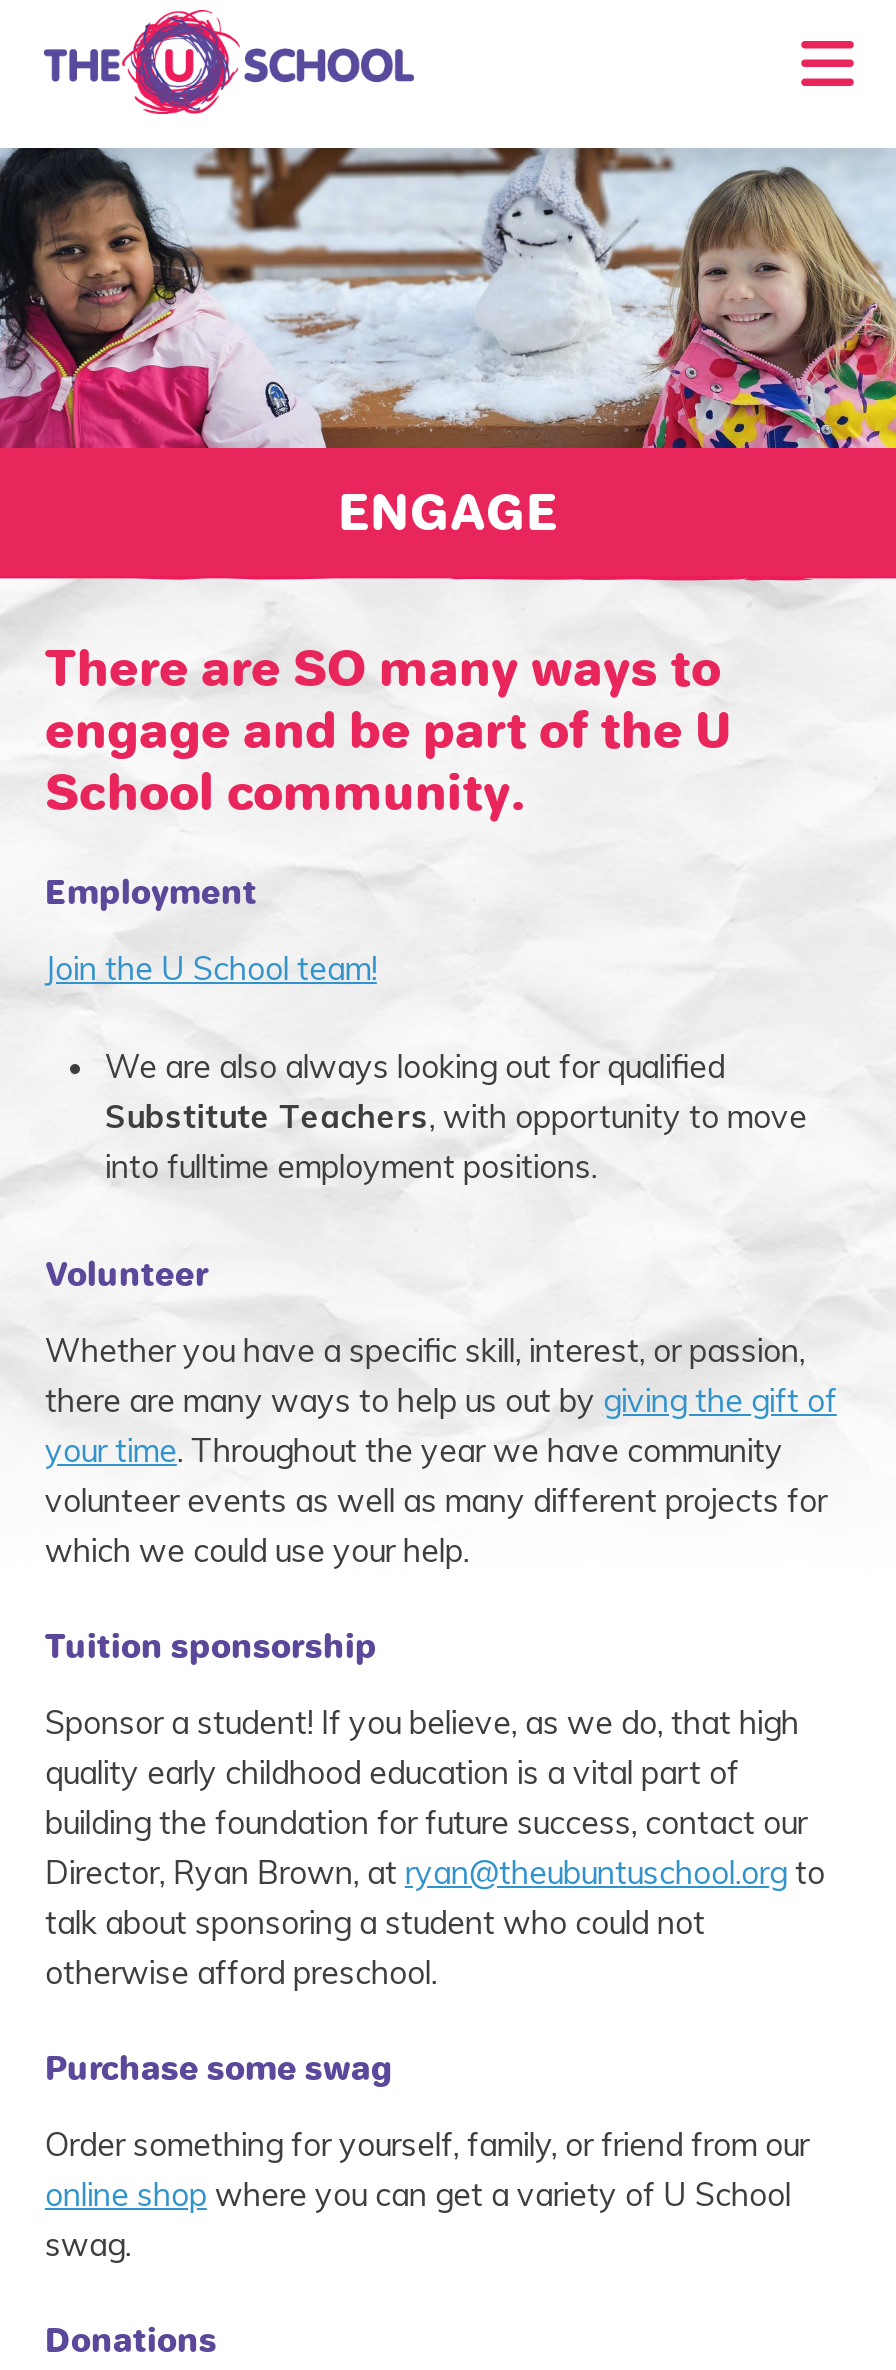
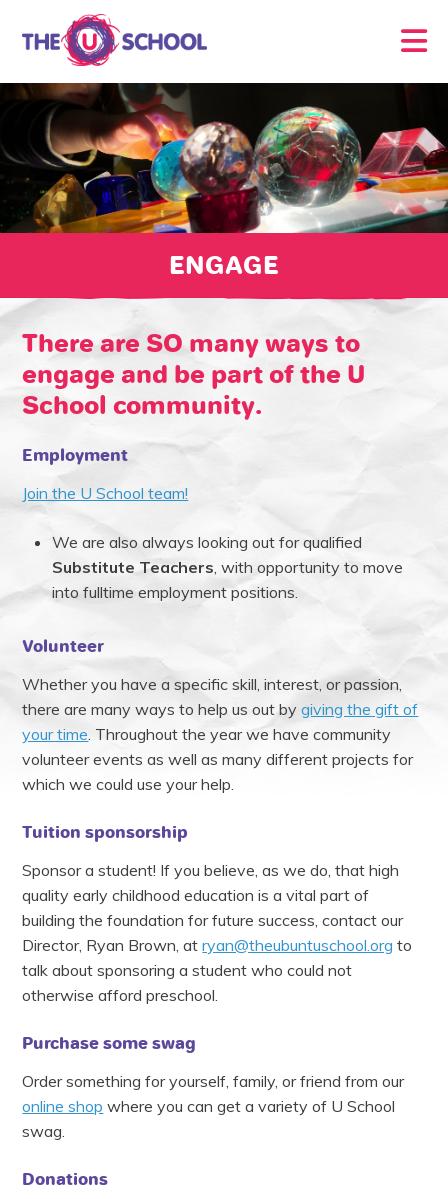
[6,146,890,450] [image] -> [3,82,445,234] [image]

